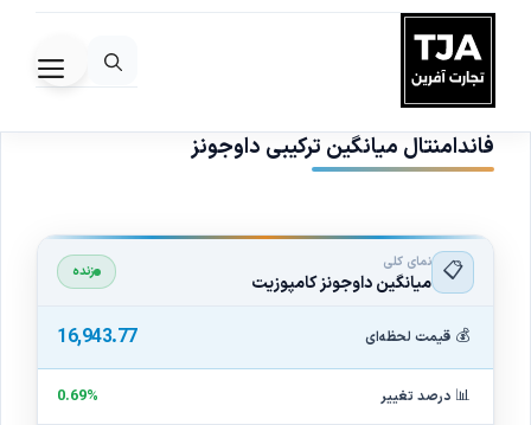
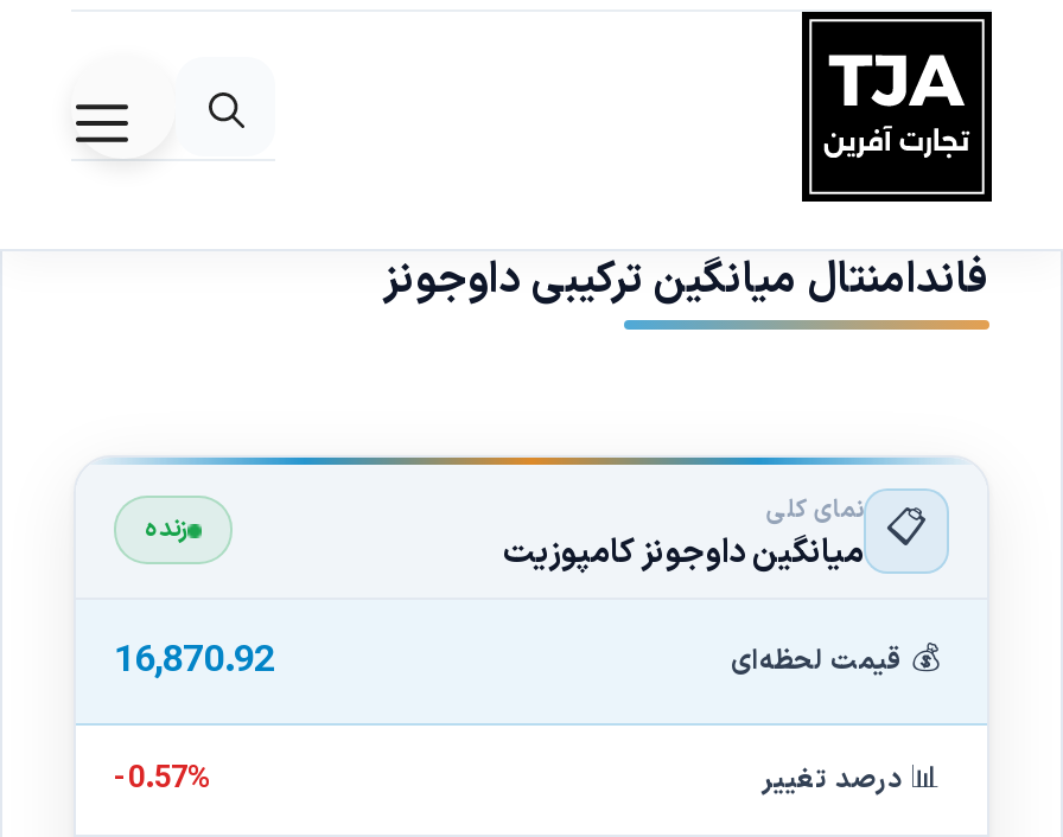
[57,323,137,352] 16,943.77 -> [114,633,274,690] 16,870.92
[57,385,98,408] 0.69% -> [114,756,211,804] -0.57%

